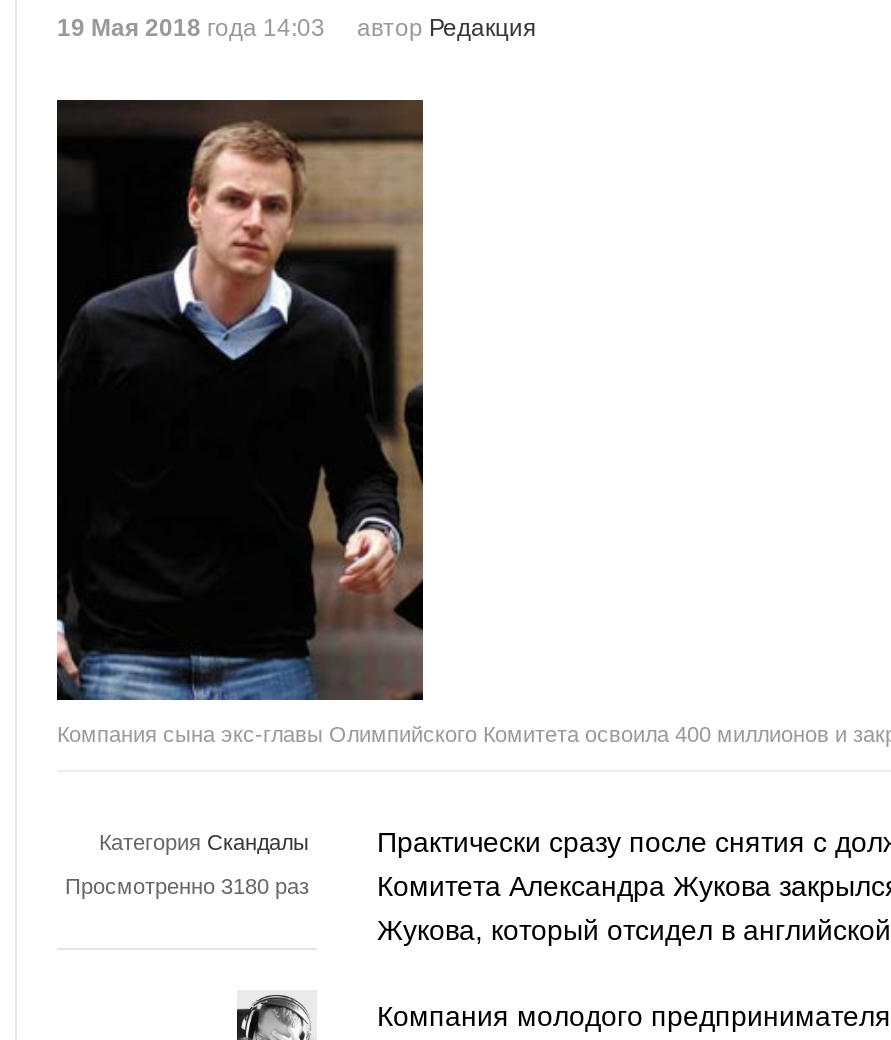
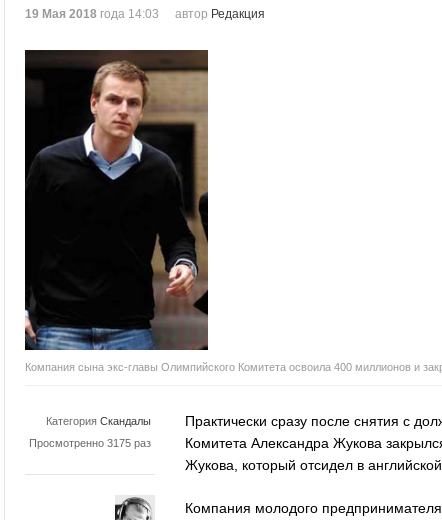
[65,874,309,898] Просмотренно 3180 раз -> [29,437,151,449] Просмотренно 3175 раз

